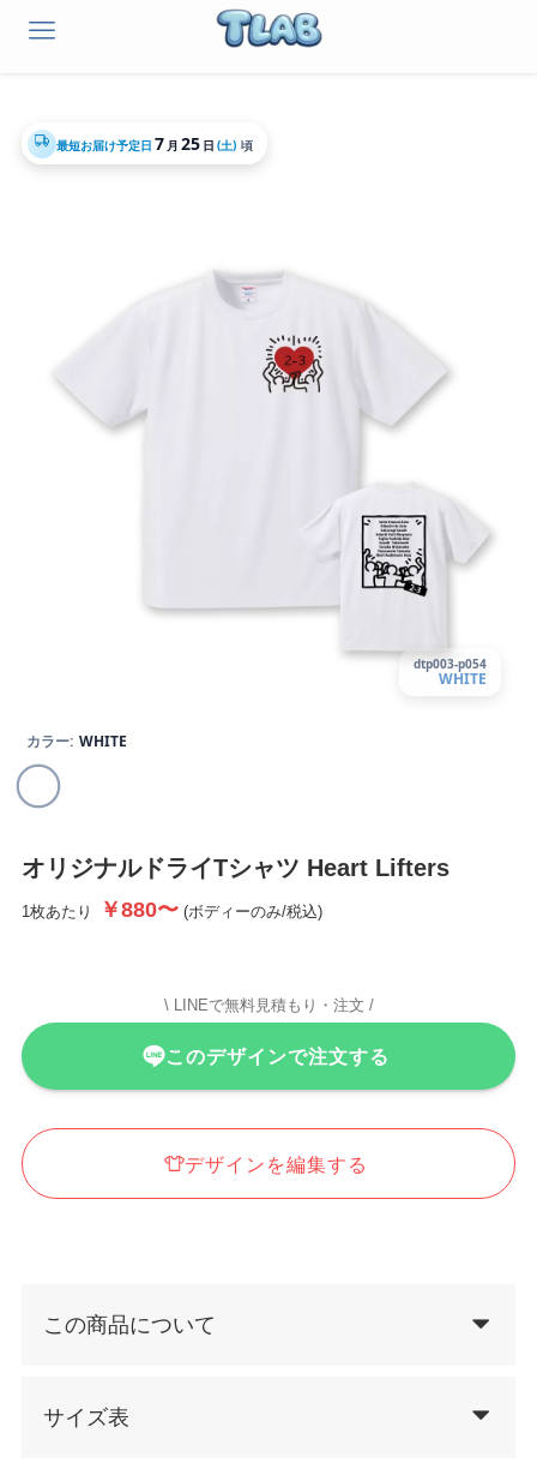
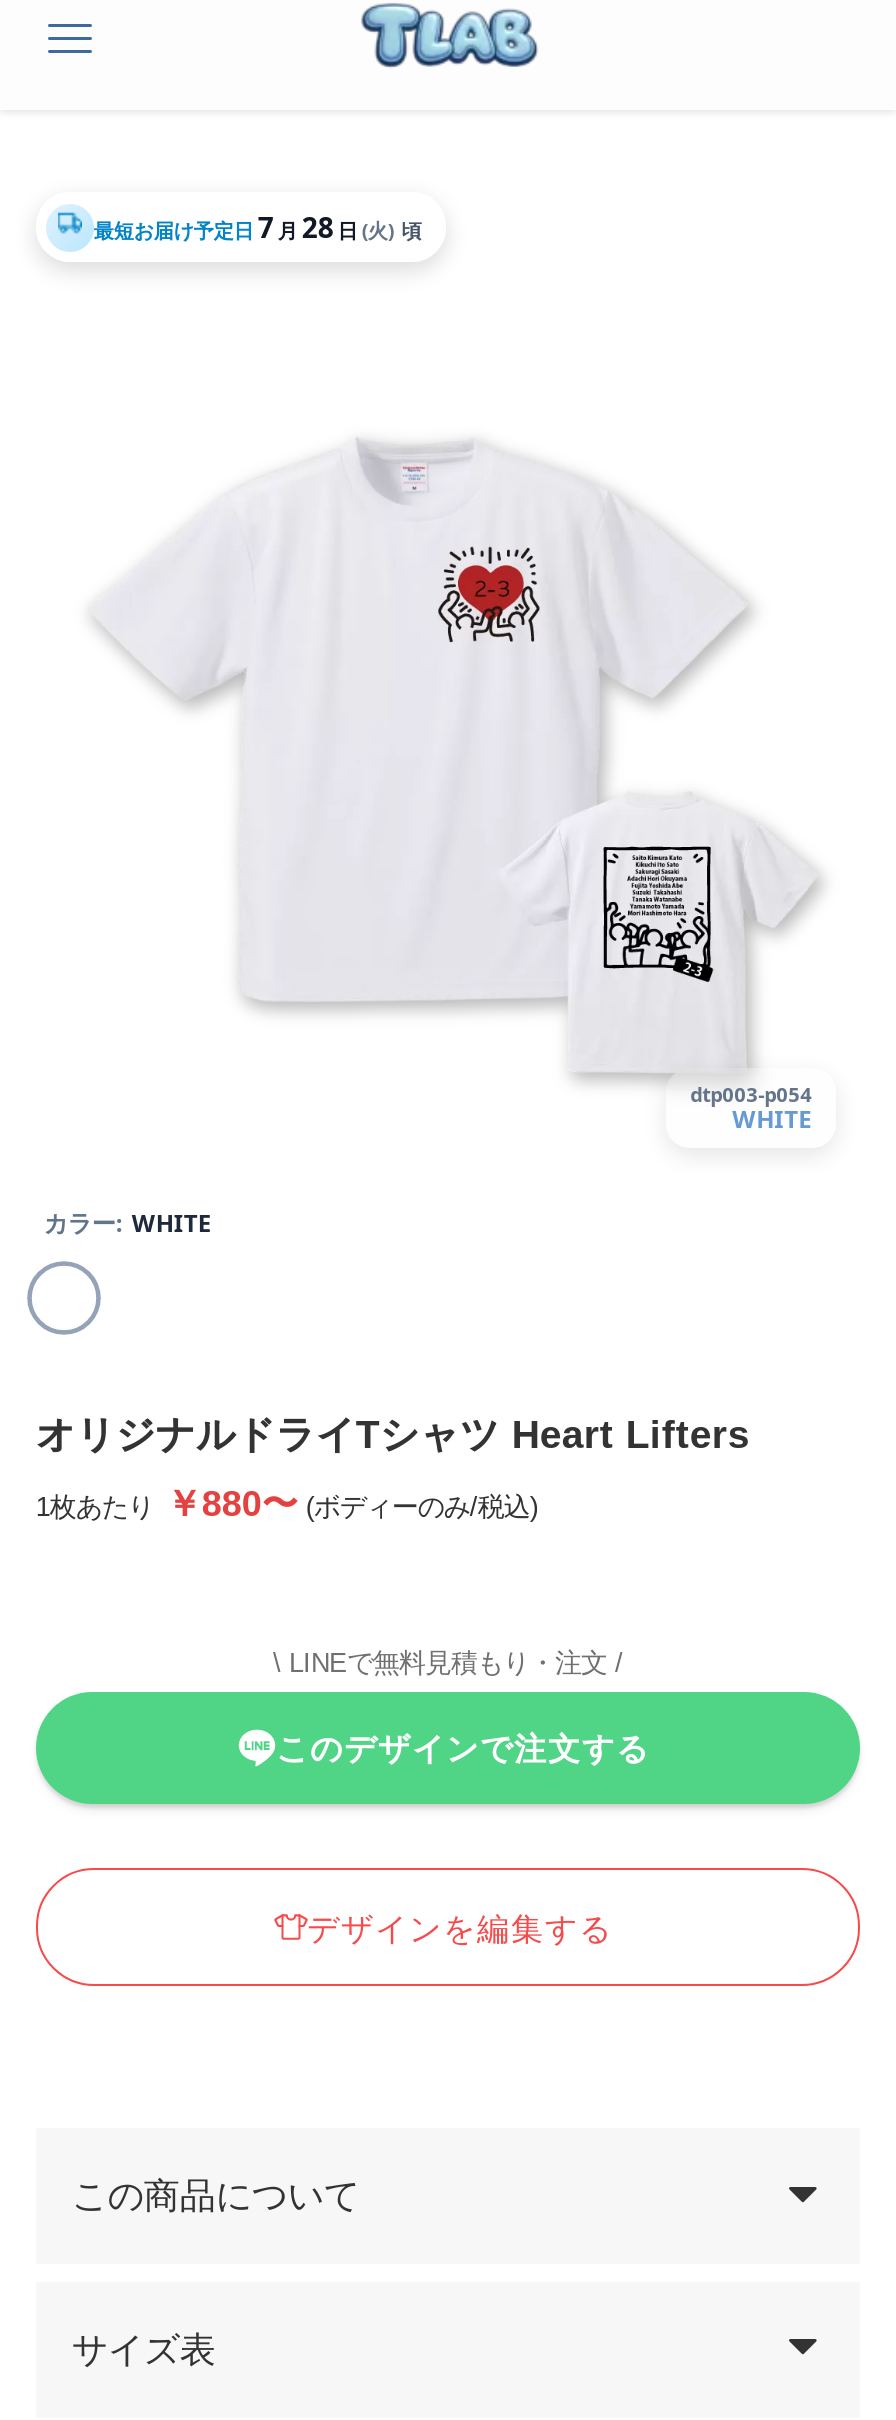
[56,132,253,155] 最短お届け予定日 7 月 25 日 (土) 頃 -> [94,208,422,246] 最短お届け予定日 7 月 28 日 (火) 頃

